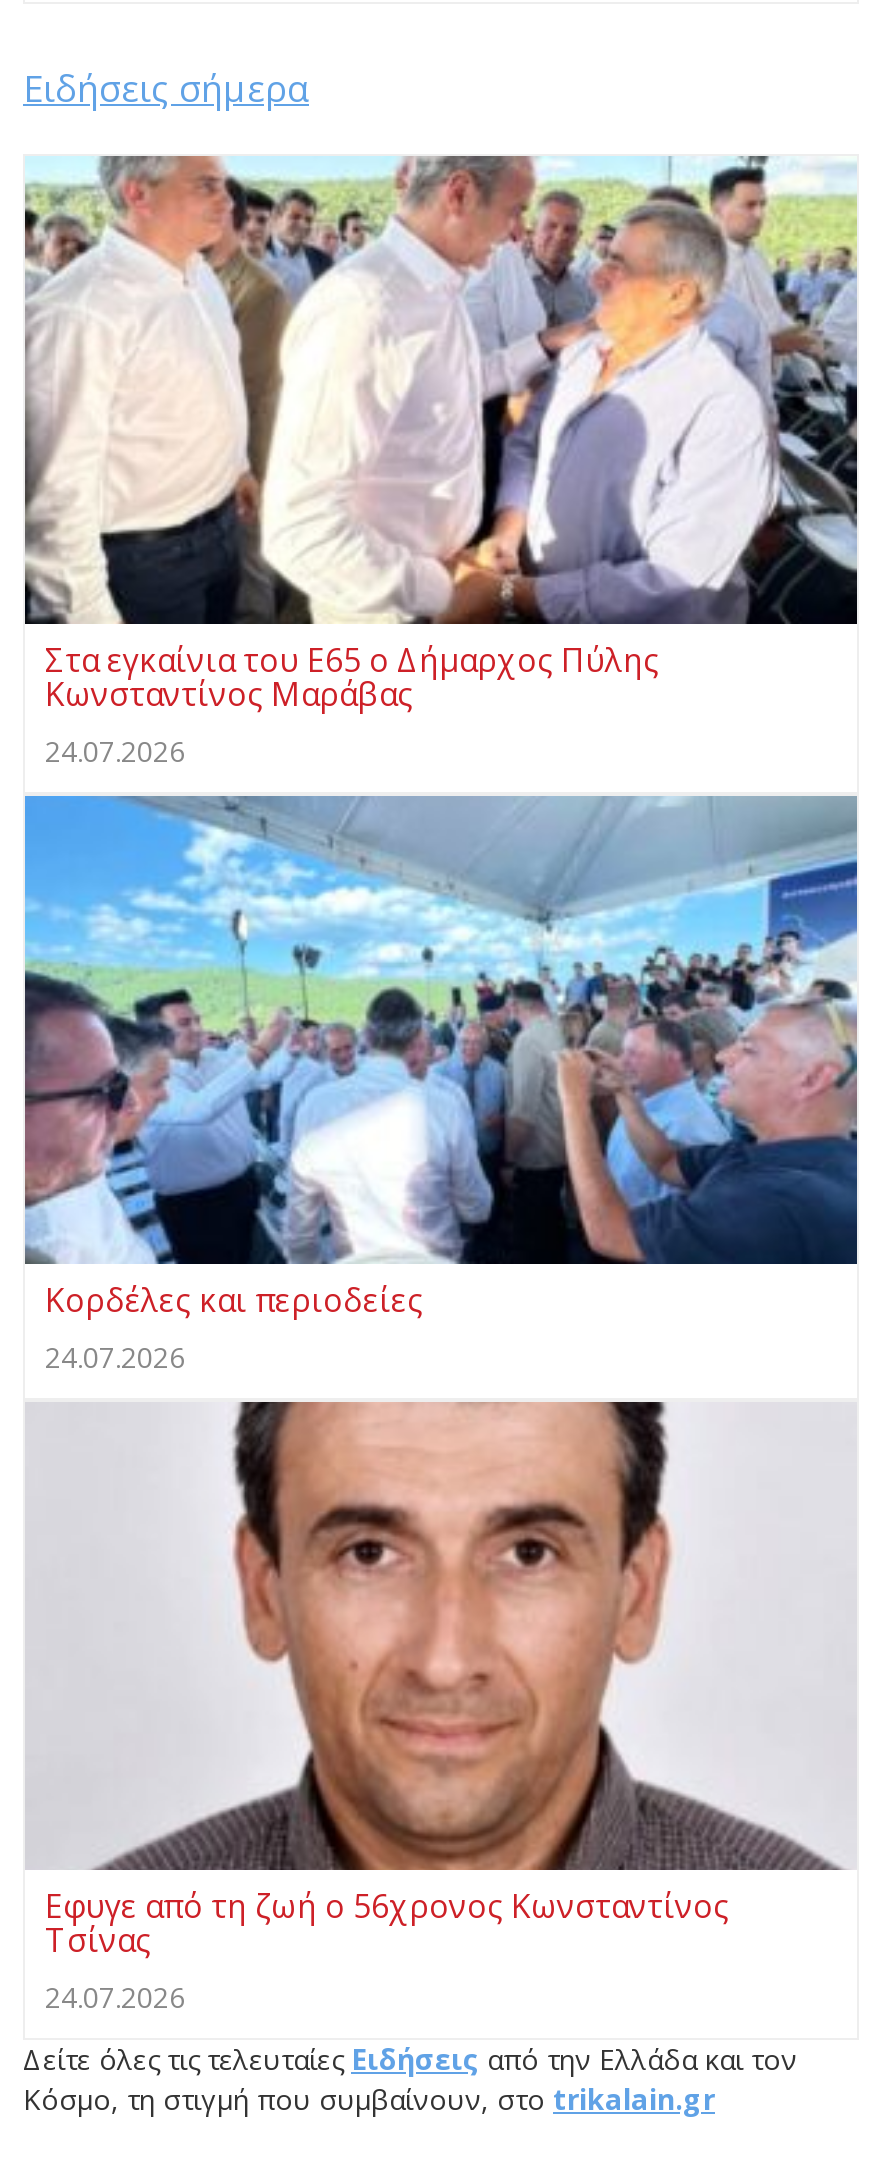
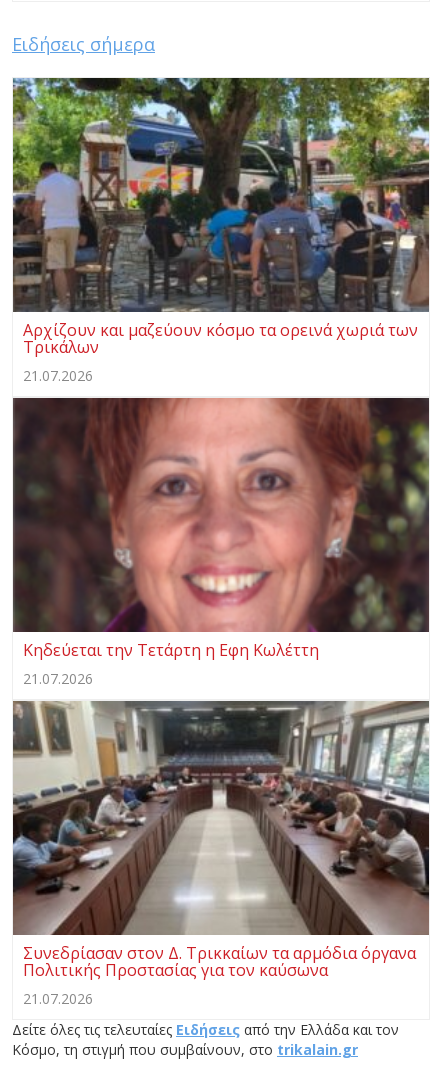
[25,154,859,770] [image] | Στα εγκαίνια του Ε65 ο Δήμαρχος Πύλης | Κωνσταντίνος Μαράβας | 24.07.2026 -> [12,77,430,385] [image] | Αρχίζουν και μαζεύουν κόσμο τα ορεινά χωριά των | Τρικάλων | 21.07.2026
[23,794,859,1376] [image] | Κορδέλες και περιοδείες | 24.07.2026 -> [12,397,430,688] [image] | Κηδεύεται την Τετάρτη η Εφη Κωλέττη | 21.07.2026
[25,1400,857,2016] [image] | Eφυγε από τη ζωή ο 56χρονος Κωνσταντίνος | Τσίνας | 24.07.2026 -> [12,700,430,1008] [image] | Συνεδρίασαν στον Δ. Τρικκαίων τα αρμόδια όργανα | Πολιτικής Προστασίας για τον καύσωνα | 21.07.2026

